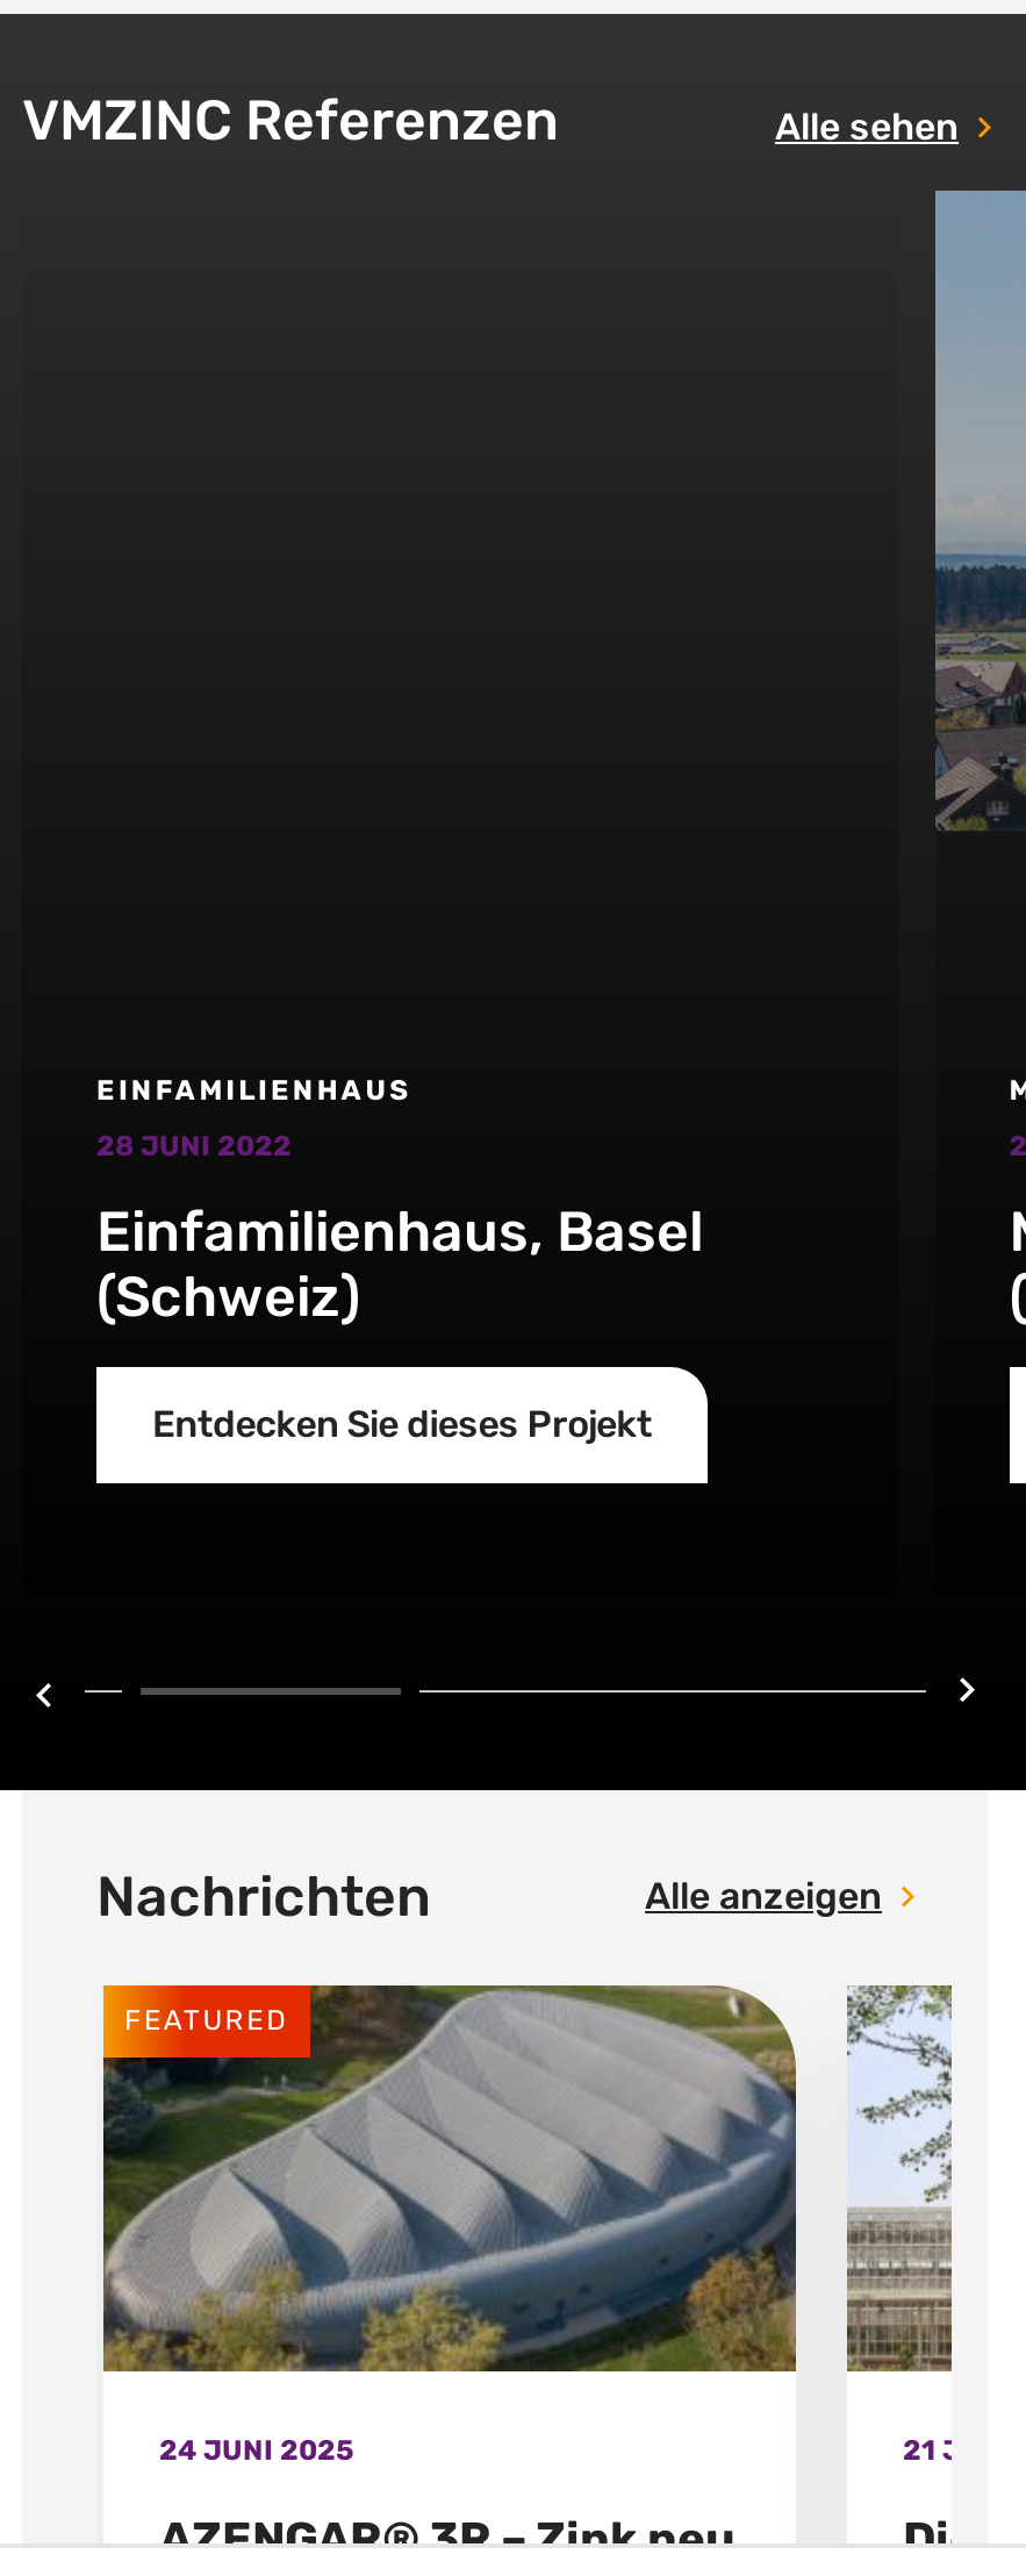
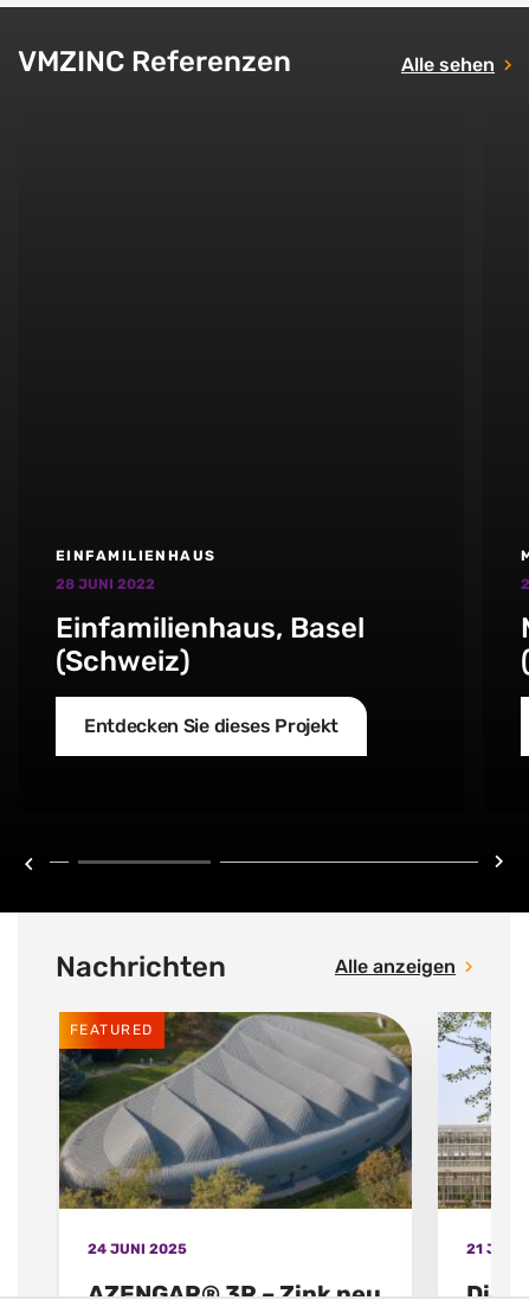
[933,188,1019,830] [image] -> none

